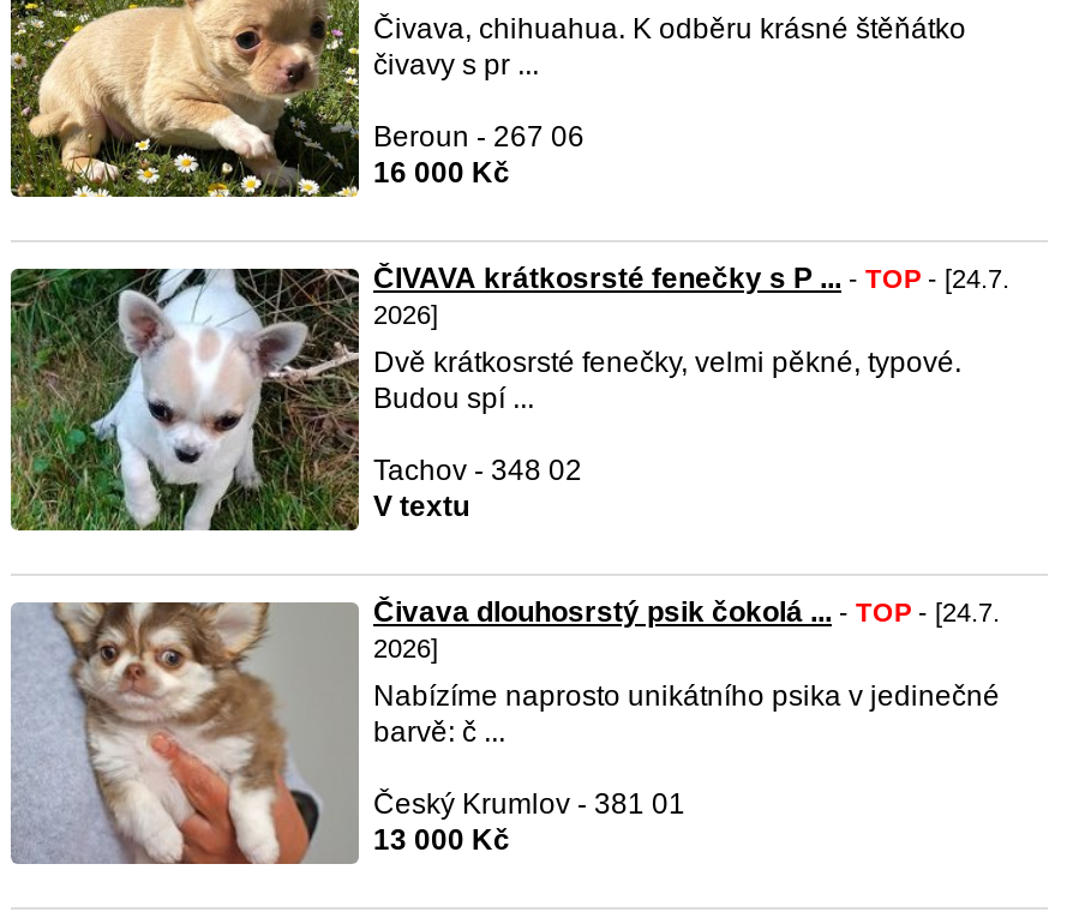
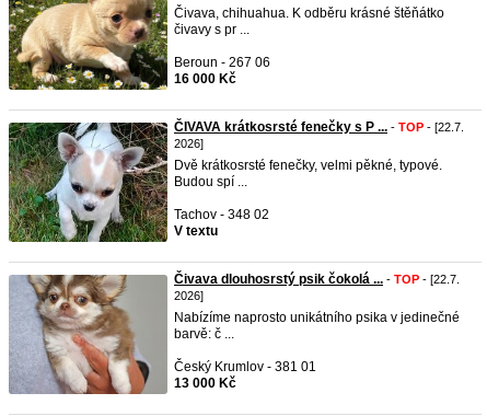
[373,262,1009,295] ČIVAVA krátkosrsté fenečky s P ... - TOP - [24.7. -> [174,119,464,135] ČIVAVA krátkosrsté fenečky s P ... - TOP - [22.7.
[373,595,1000,629] Čivava dlouhosrstý psik čokolá ... - TOP - [24.7. -> [174,271,460,287] Čivava dlouhosrstý psik čokolá ... - TOP - [22.7.

